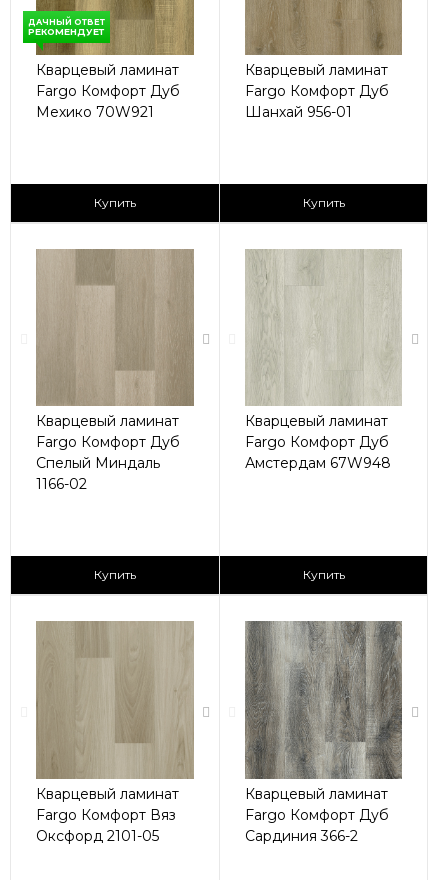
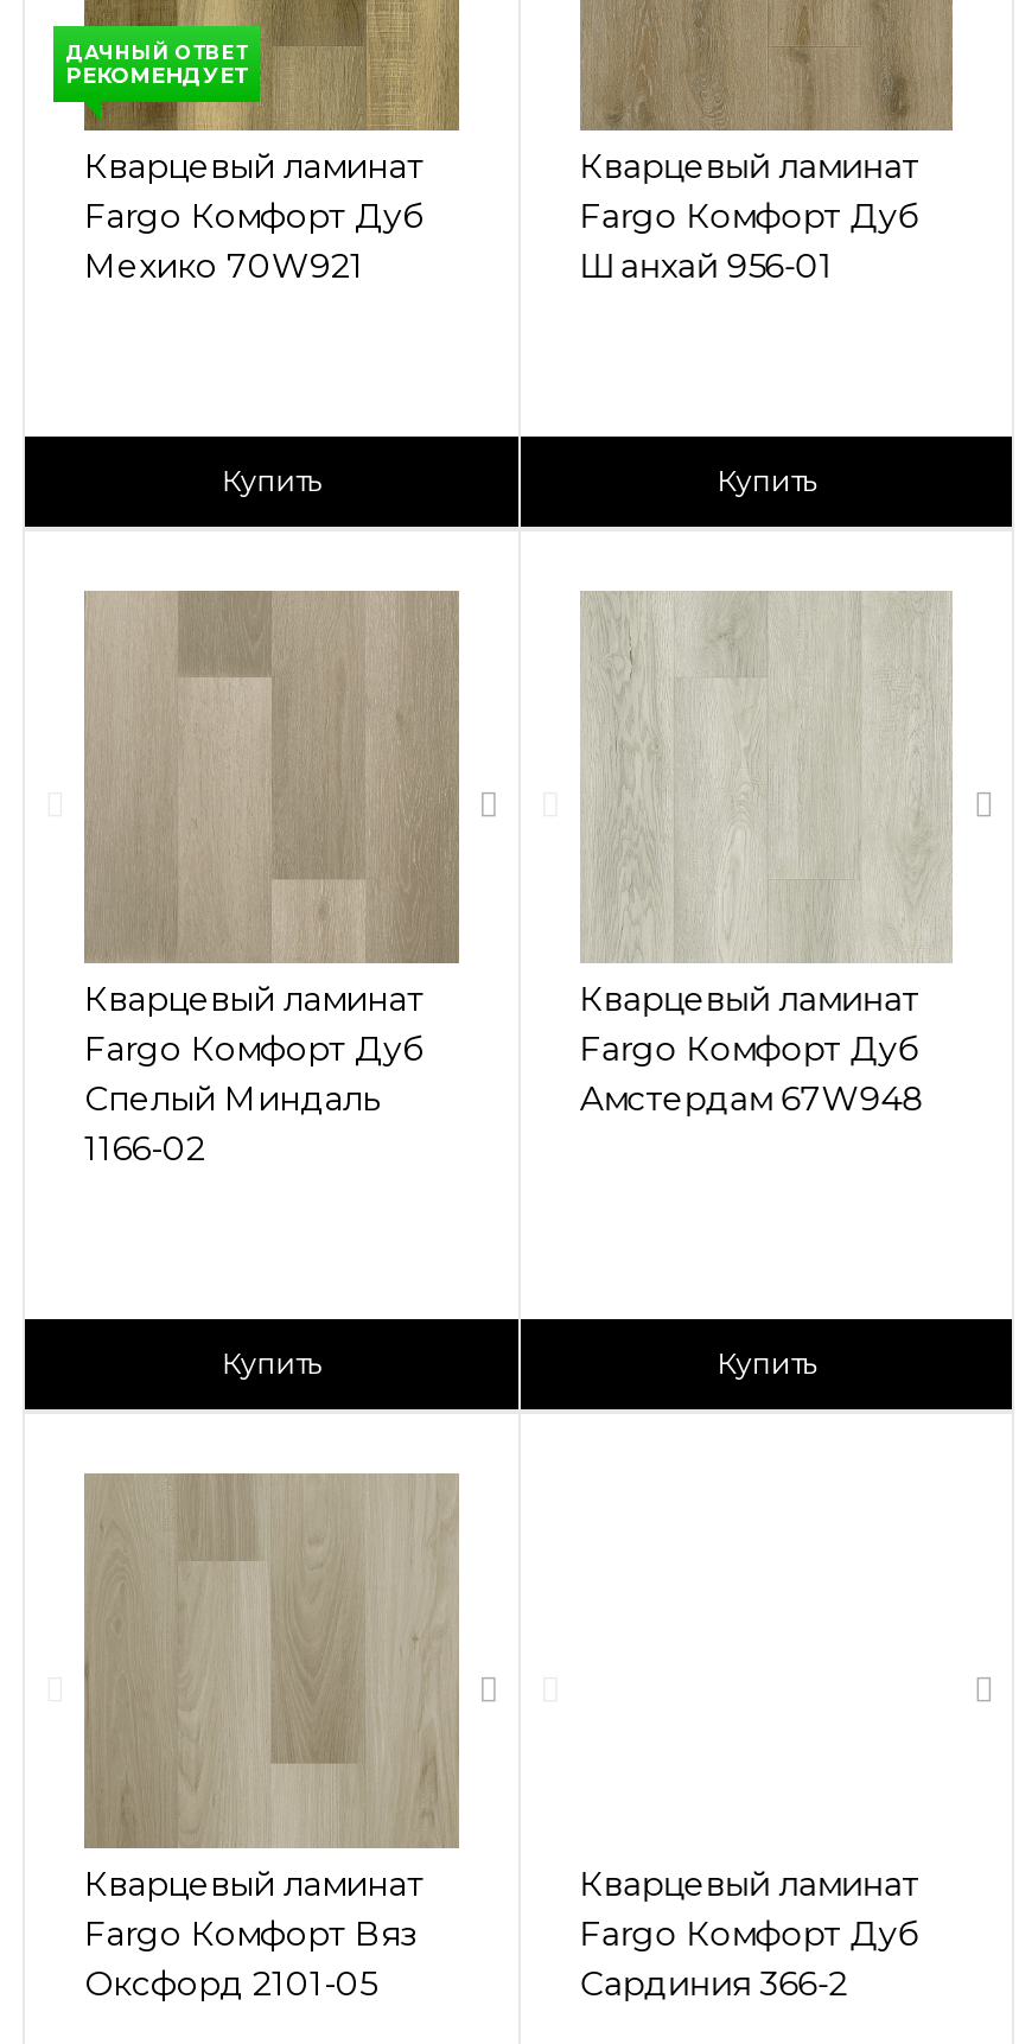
[244,620,403,780] [image] -> none

